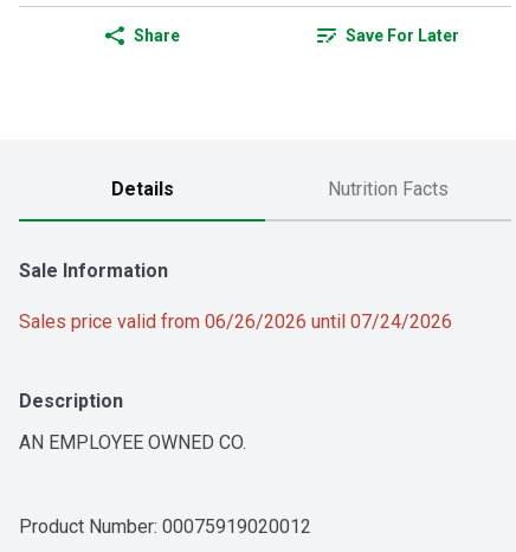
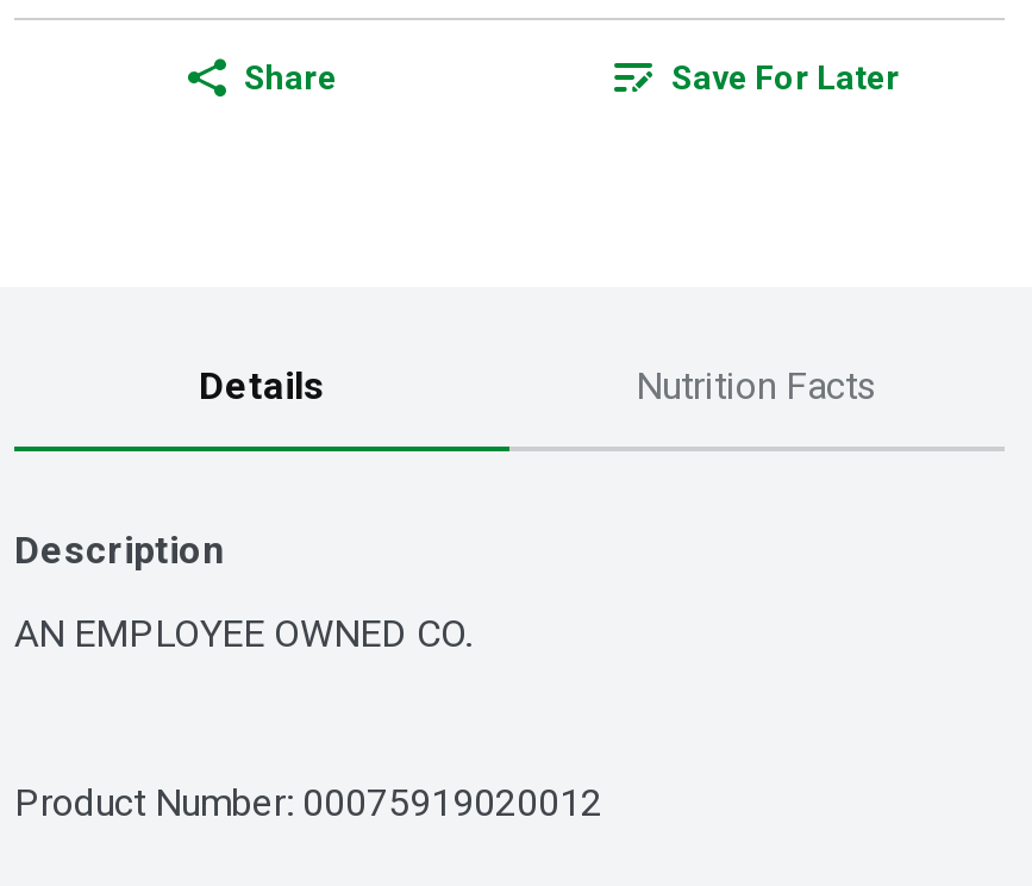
[19,260,452,333] Sale Information | Sales price valid from 06/26/2026 until 07/24/2026 -> none

